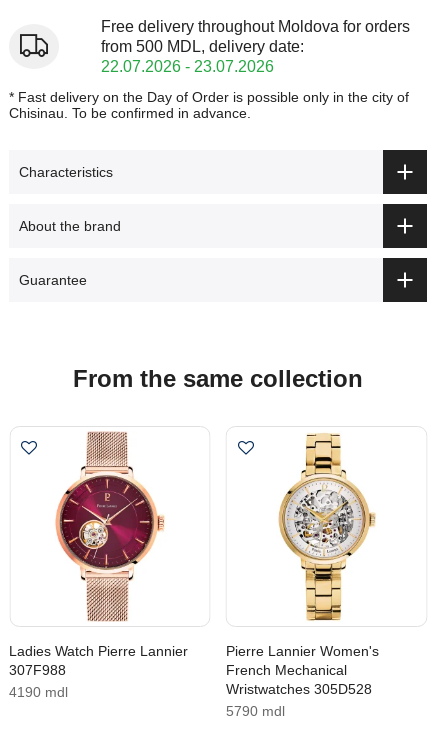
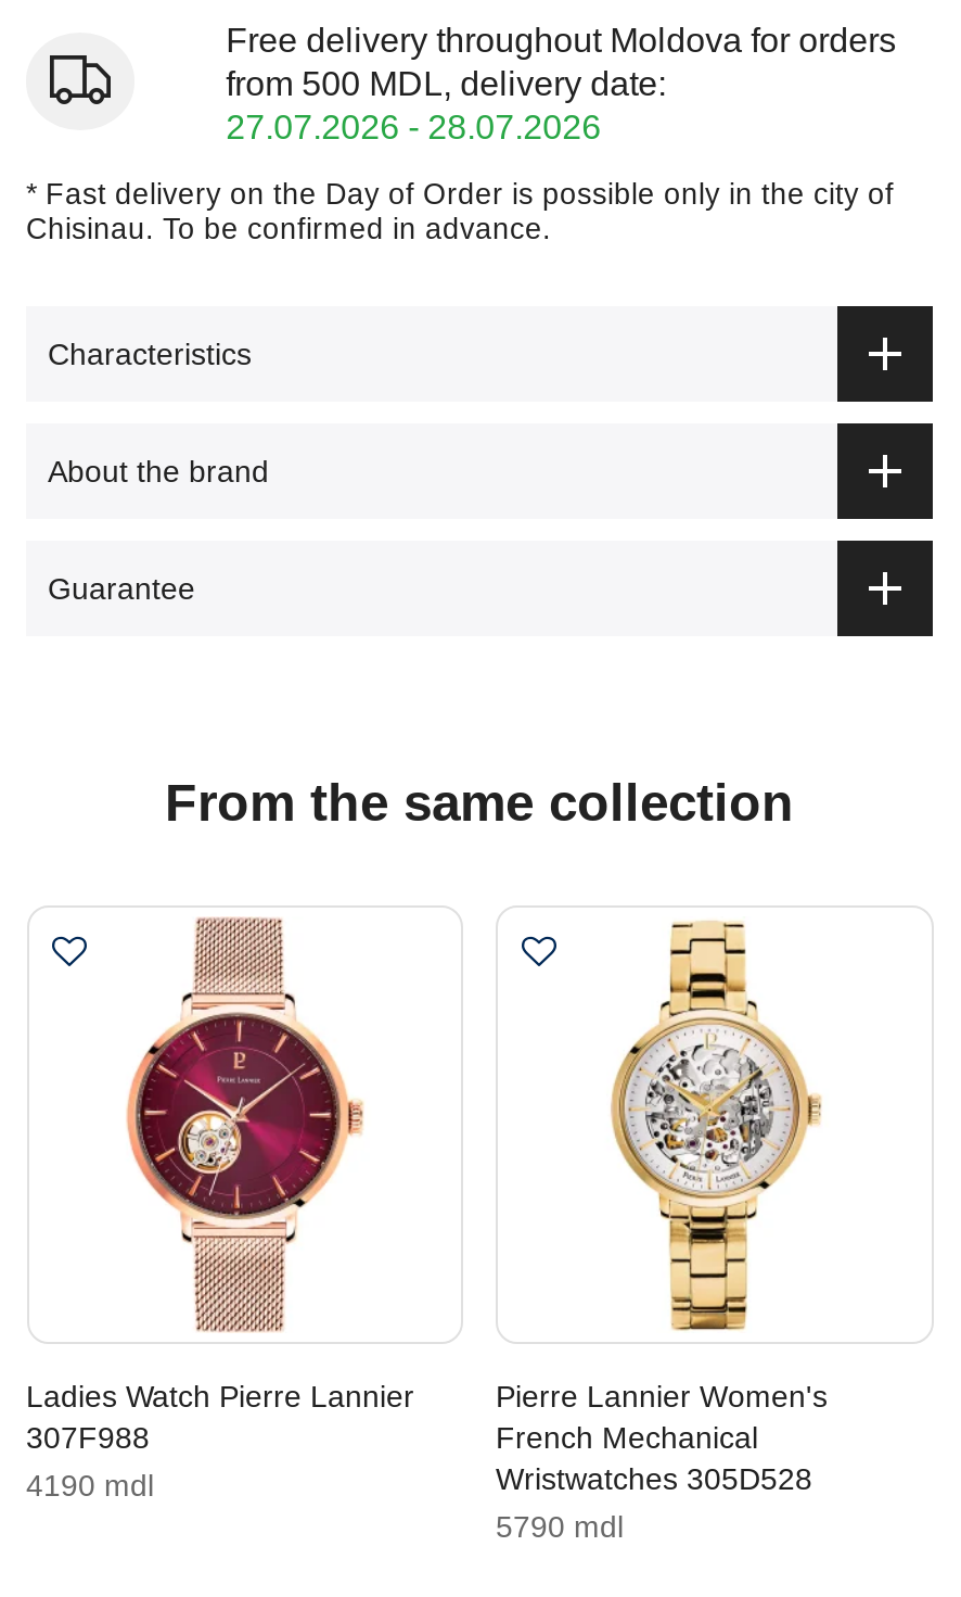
[101,58,274,75] 22.07.2026 - 23.07.2026 -> [226,109,601,145] 27.07.2026 - 28.07.2026

